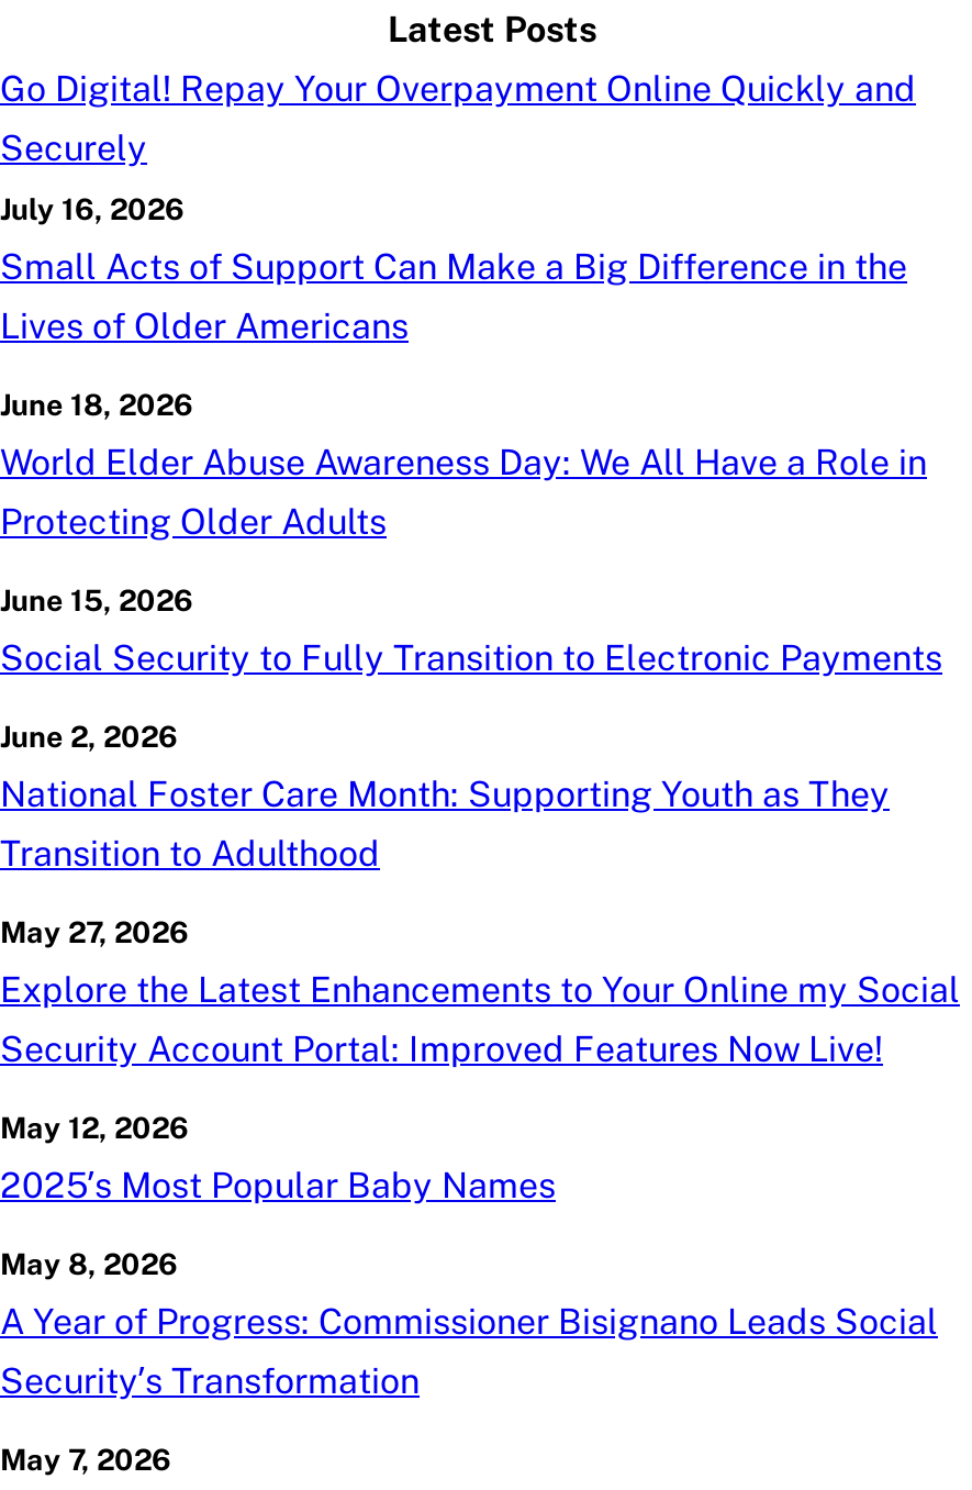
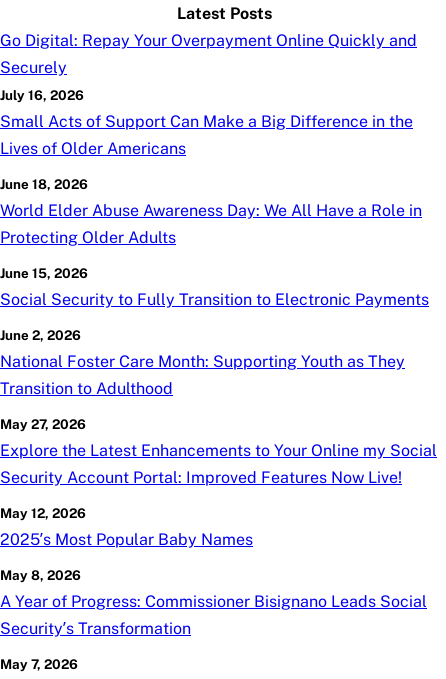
[0,68,916,110] Go Digital! Repay Your Overpayment Online Quickly and -> [0,31,417,50] Go Digital: Repay Your Overpayment Online Quickly and

